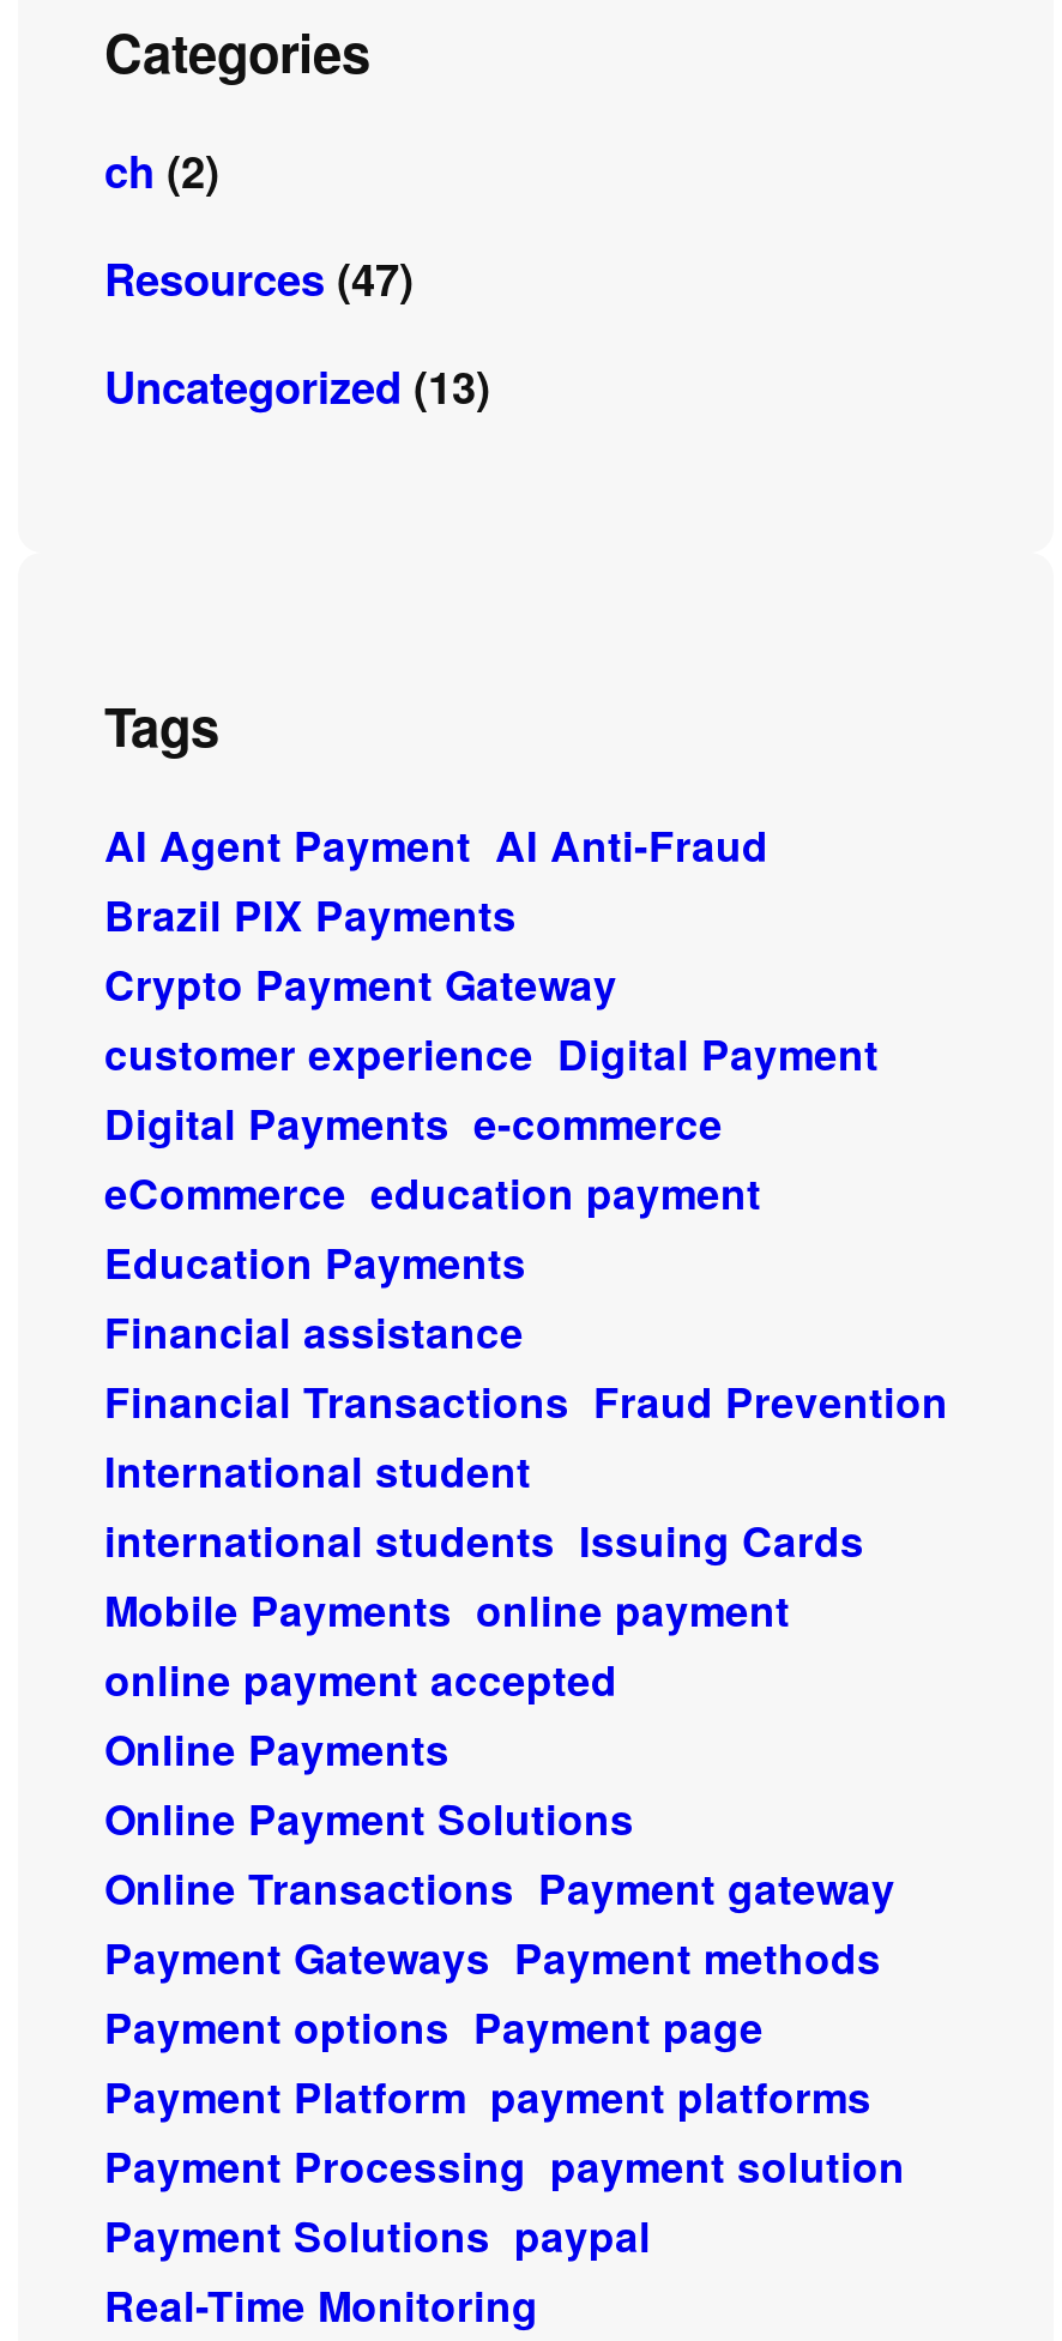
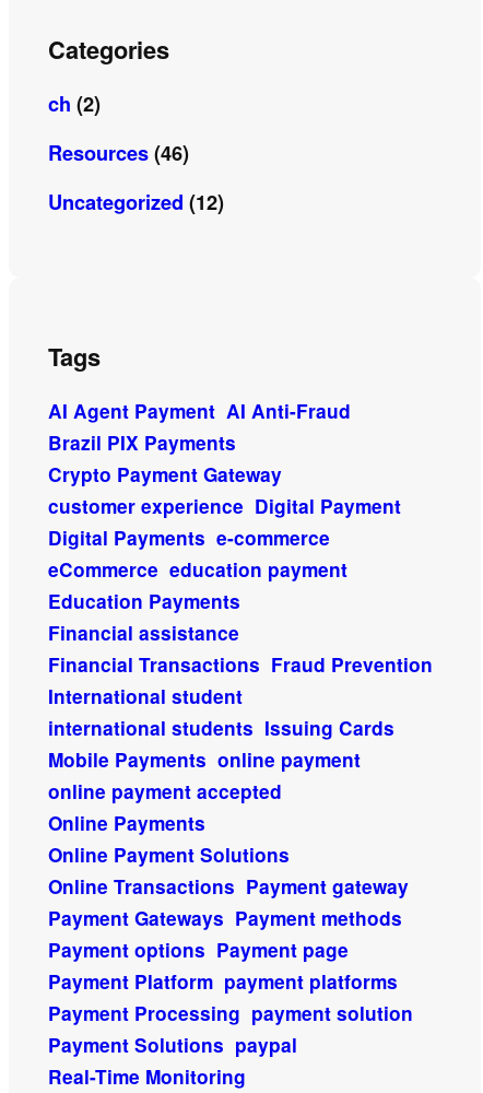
[104,248,414,310] Resources (47) -> [48,139,189,167] Resources (46)
[104,356,490,418] Uncategorized (13) -> [48,188,224,216] Uncategorized (12)

